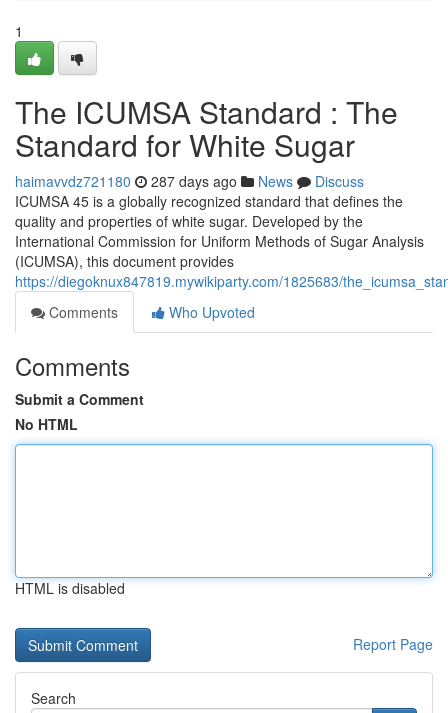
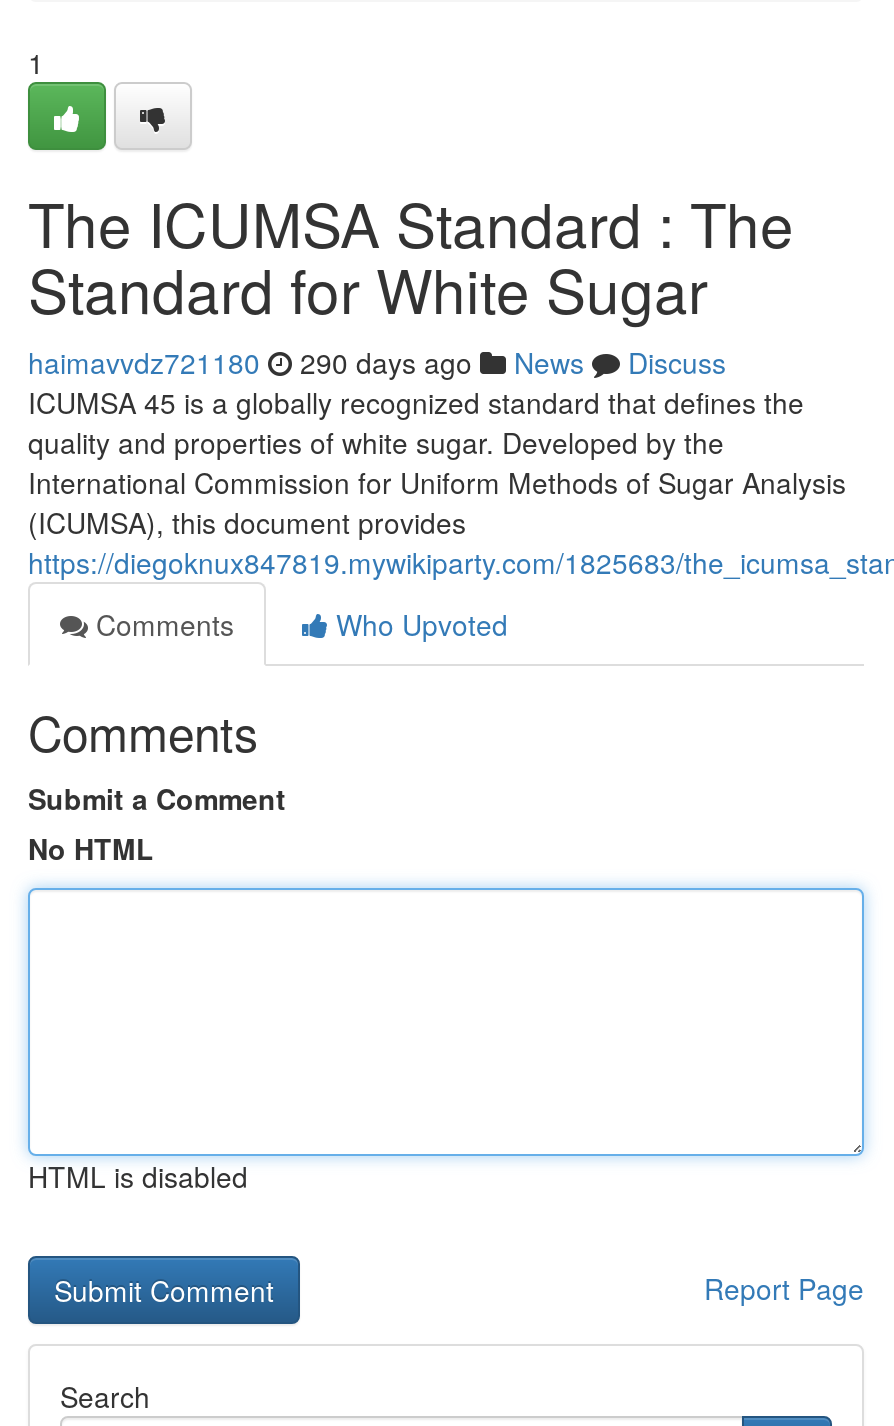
[15,171,364,191] haimavvdz721180 287 days ago News Discuss -> [28,342,726,382] haimavvdz721180 290 days ago News Discuss

